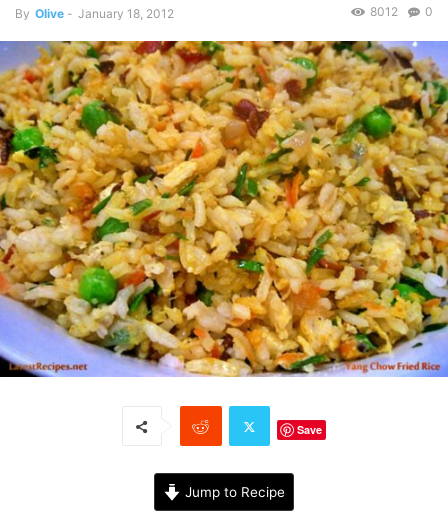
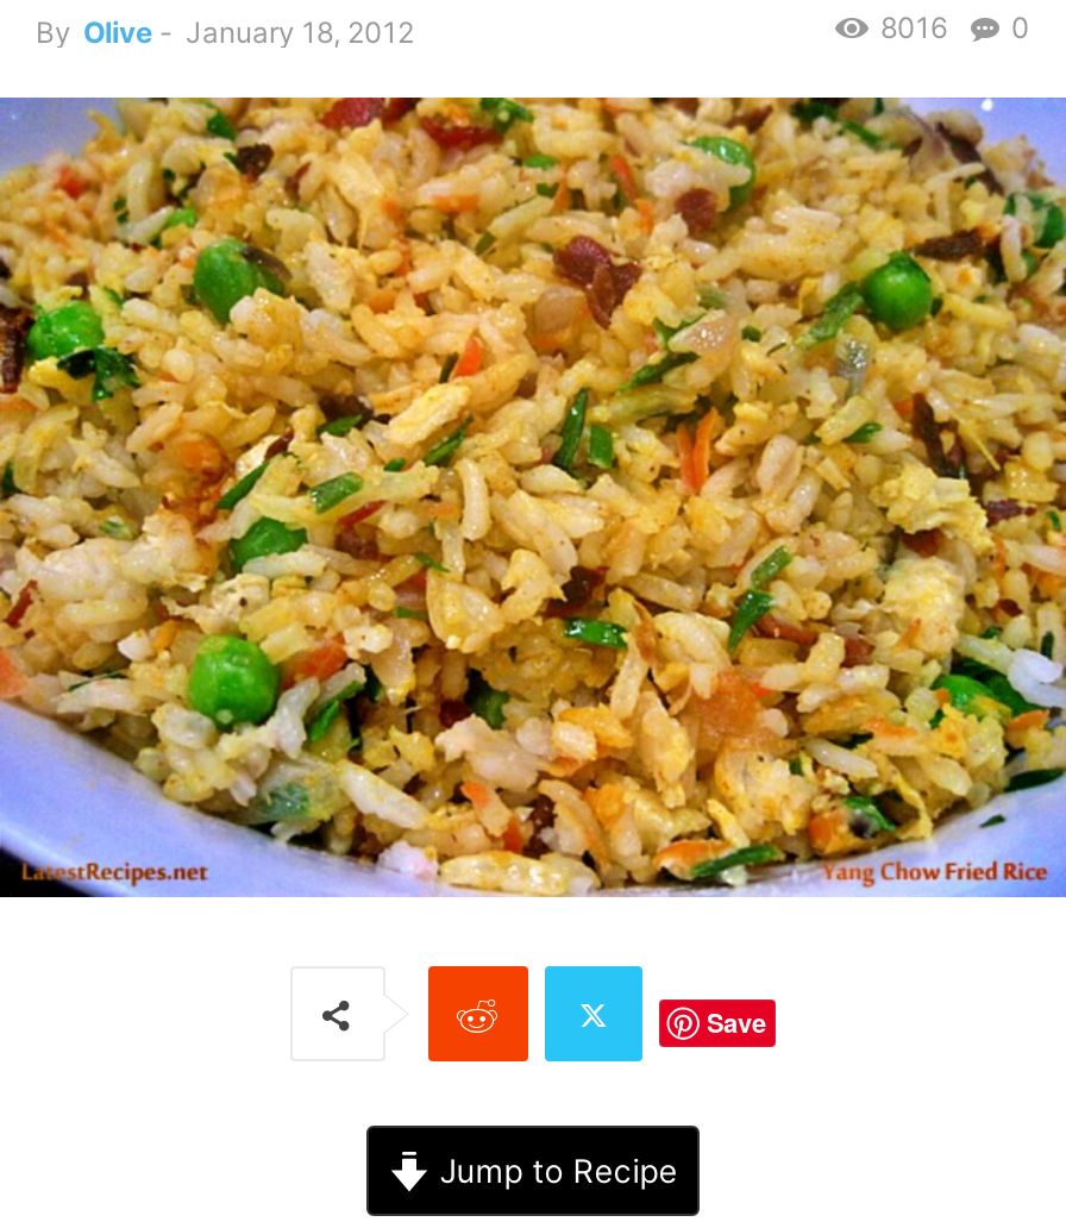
[370,4,433,19] 8012 0 -> [880,10,1030,45] 8016 0

